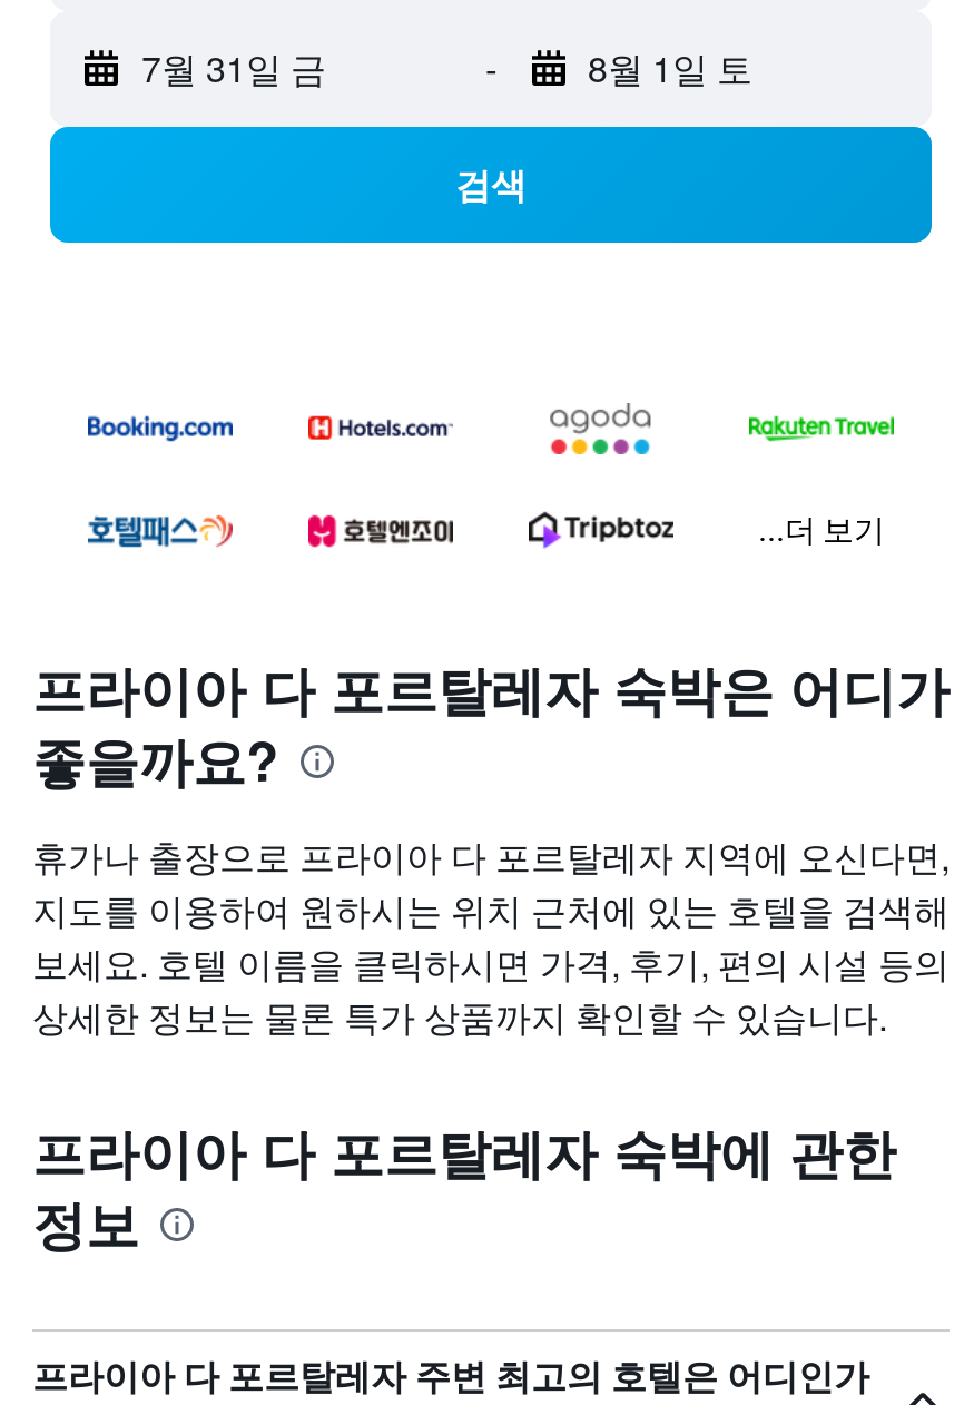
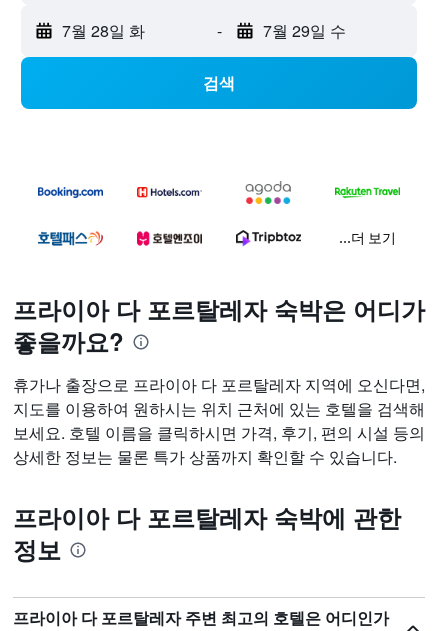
[141,43,326,94] 7월 31일 금 -> [62,19,145,42] 7월 28일 화
[588,43,752,94] 8월 1일 토 -> [262,19,345,42] 7월 29일 수

